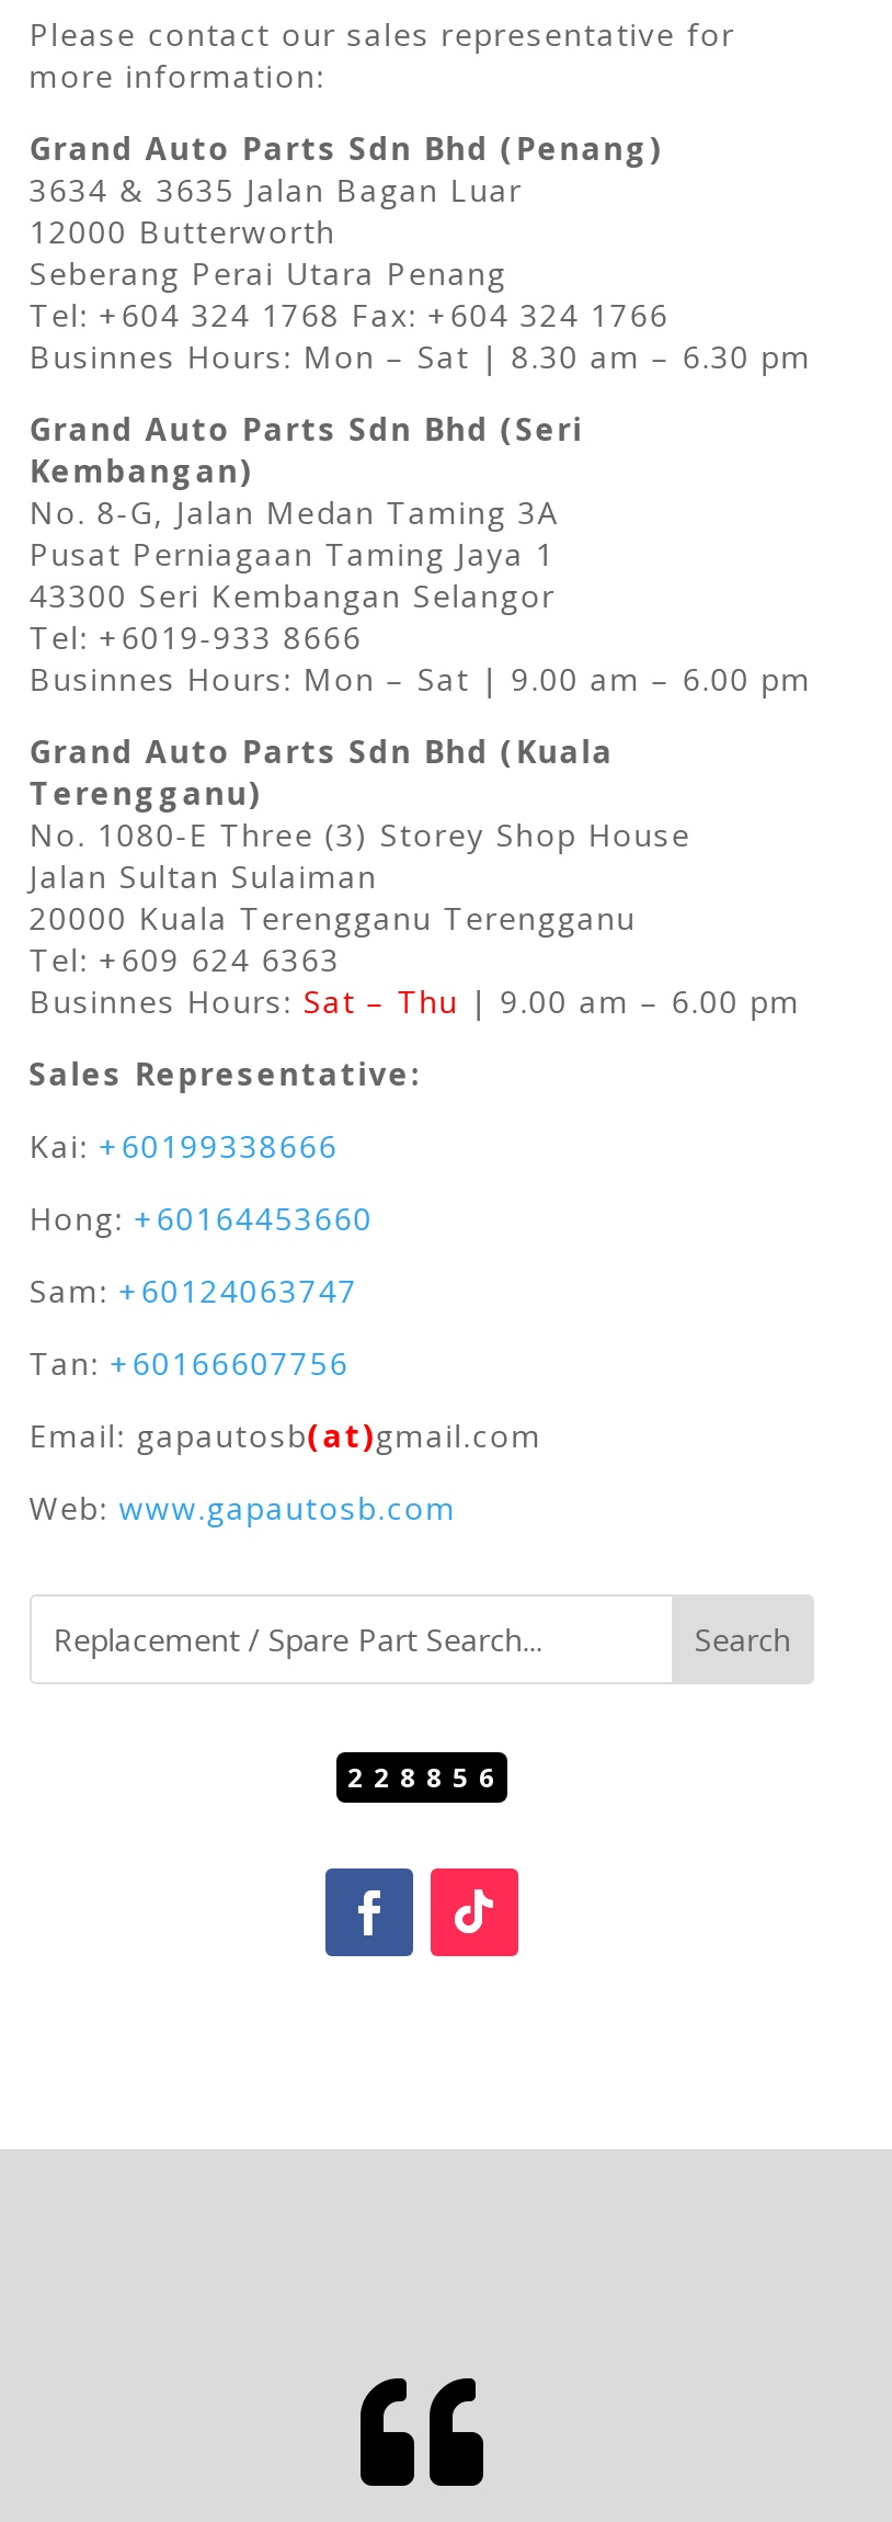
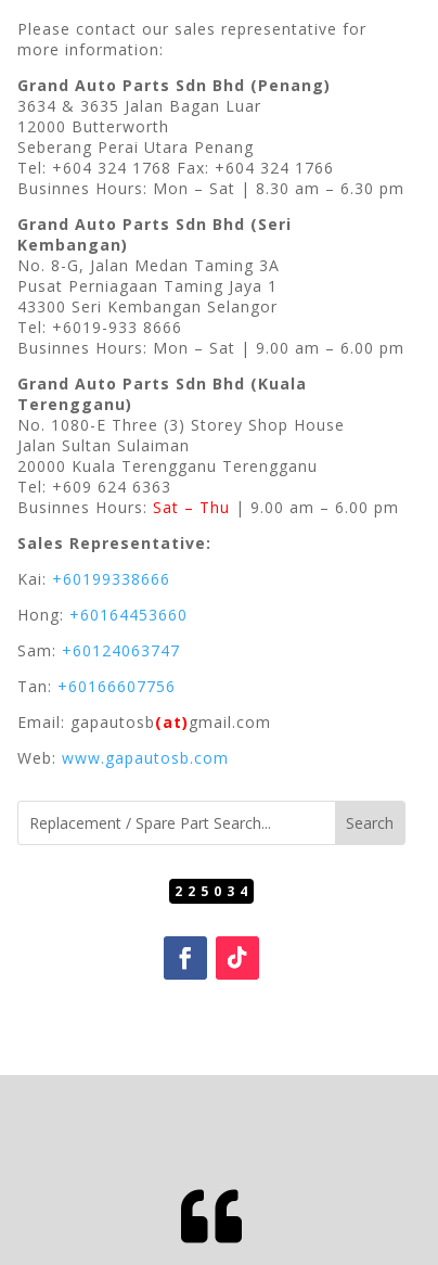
[347,1758,505,1795] 228856 -> [175,882,253,900] 225034

